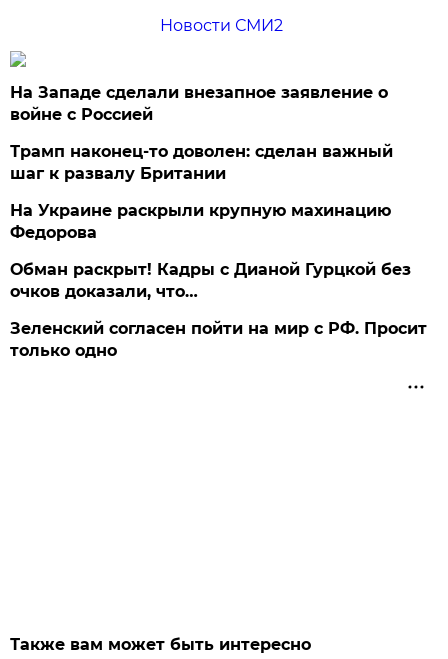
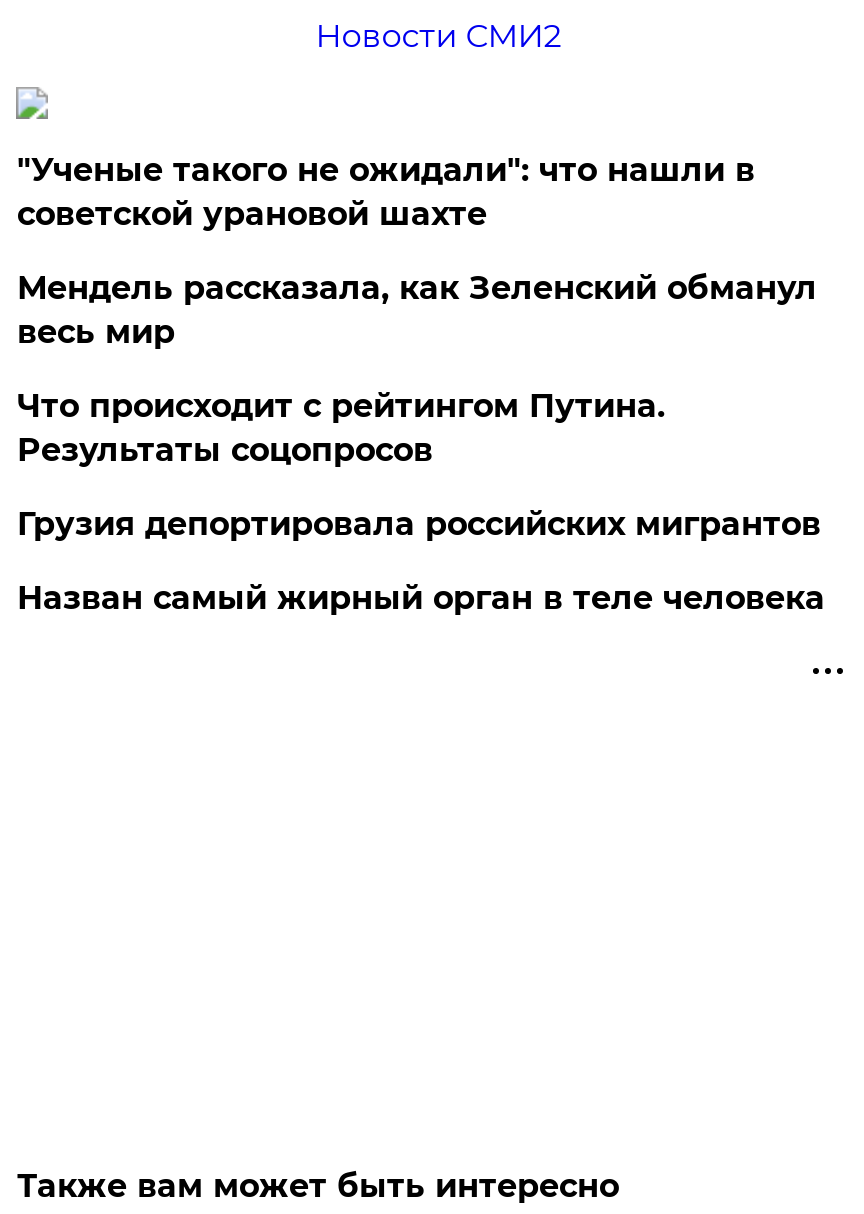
[10,83,388,124] На Западе сделали внезапное заявление о | войне с Россией -> [17,151,755,233] "Ученые такого не ожидали": что нашли в | советской урановой шахте
[10,142,393,183] Трамп наконец-то доволен: сделан важный | шаг к развалу Британии -> [17,269,817,351] Мендель рассказала, как Зеленский обманул | весь мир
[10,201,391,242] На Украине раскрыли крупную махинацию | Федорова -> [17,387,665,469] Что происходит с рейтингом Путина. | Результаты соцопросов
[10,260,411,301] Обман раскрыт! Кадры с Дианой Гурцкой без | очков доказали, что… -> [17,505,821,543] Грузия депортировала российских мигрантов
[10,319,427,360] Зеленский согласен пойти на мир с РФ. Просит | только одно -> [17,579,825,617] Назван самый жирный орган в теле человека

